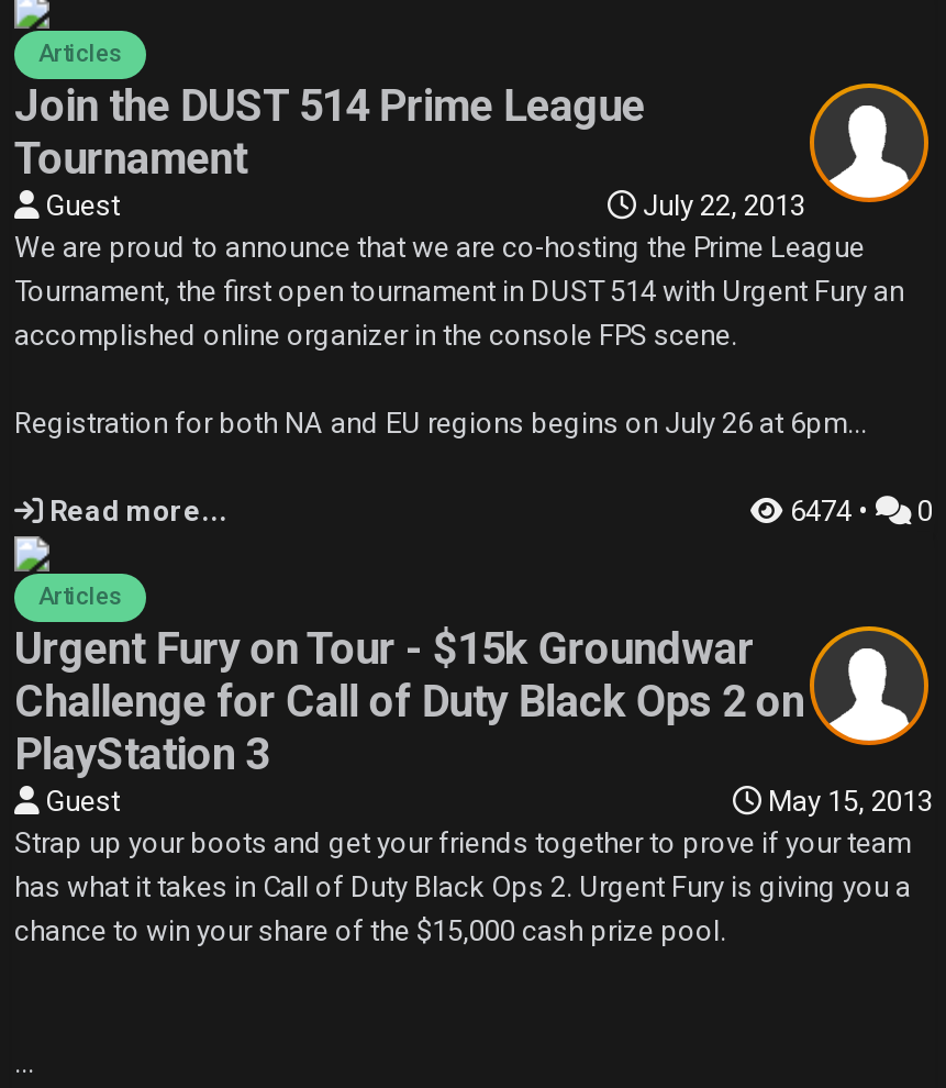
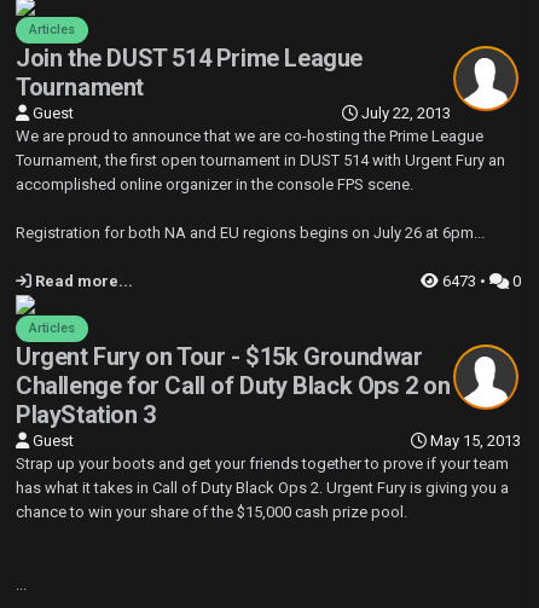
[783,493,933,526] 6474 • 0 -> [439,271,521,289] 6473 • 0

